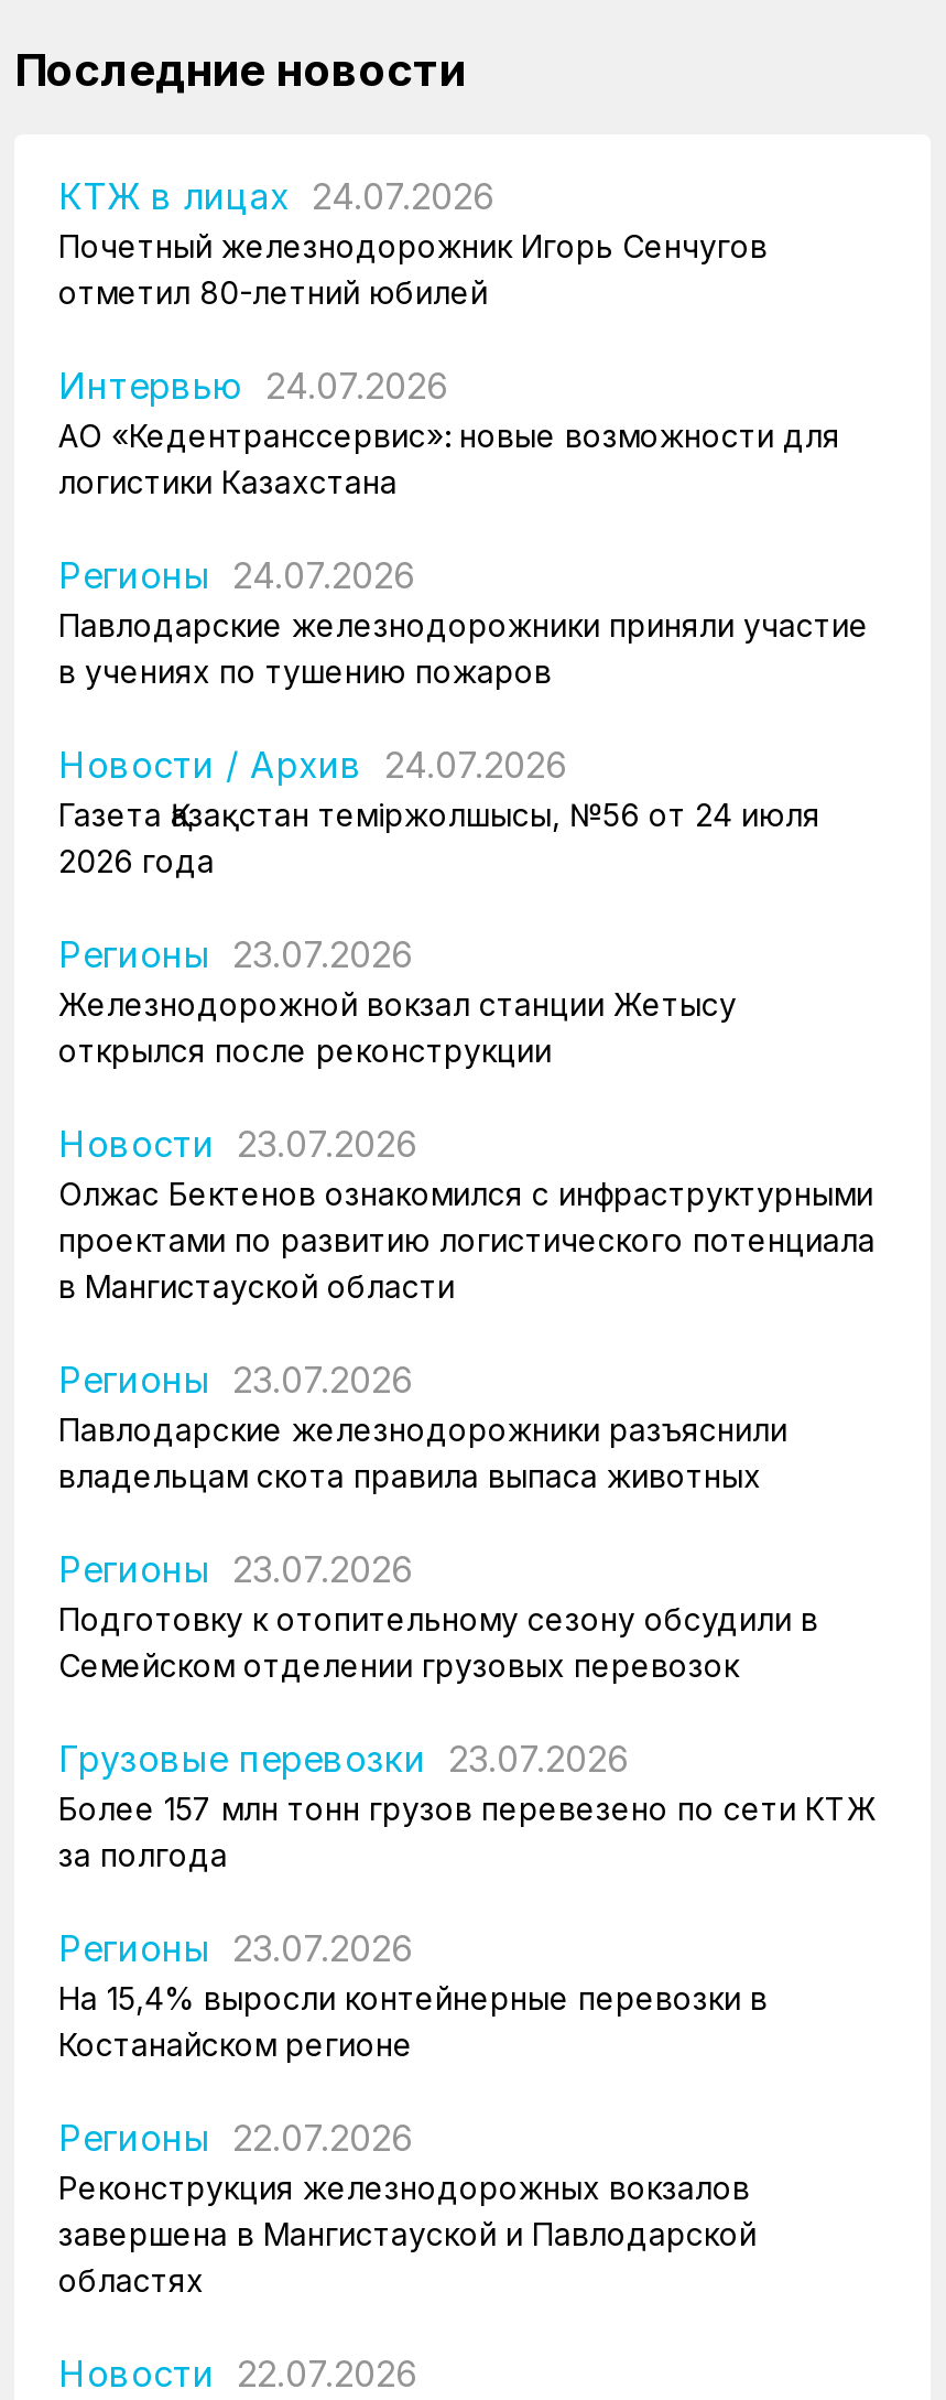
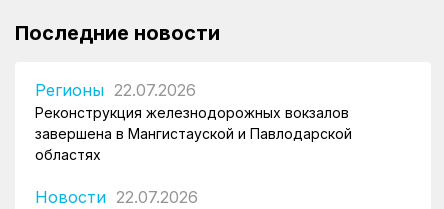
[58,174,876,2063] КТЖ в лицах 24.07.2026 | Почетный железнодорожник Игорь Сенчугов | отметил 80-летний юбилей | Интервью 24.07.2026 | АО «Кедентранссервис»: новые возможности для | логистики Казахстана | Регионы 24.07.2026 | Павлодарские железнодорожники приняли участие | в учениях по тушению пожаров | Новости / Архив 24.07.2026 | Газета Қазақстан теміржолшысы, №56 от 24 июля | 2026 года | Регионы 23.07.2026 | Железнодорожной вокзал станции Жетысу | открылся после реконструкции | Новости 23.07.2026 | Олжас Бектенов ознакомился с инфраструктурными | проектами по развитию логистического потенциала | в Мангистауской области | Регионы 23.07.2026 | Павлодарские железнодорожники разъяснили | владельцам скота правила выпаса животных | Регионы 23.07.2026 | Подготовку к отопительному сезону обсудили в | Семейском отделении грузовых перевозок | Грузовые перевозки 23.07.2026 | Более 157 млн тонн грузов перевезено по сети КТЖ | за полгода | Регионы 23.07.2026 | На 15,4% выросли контейнерные перевозки в | Костанайском регионе -> none

